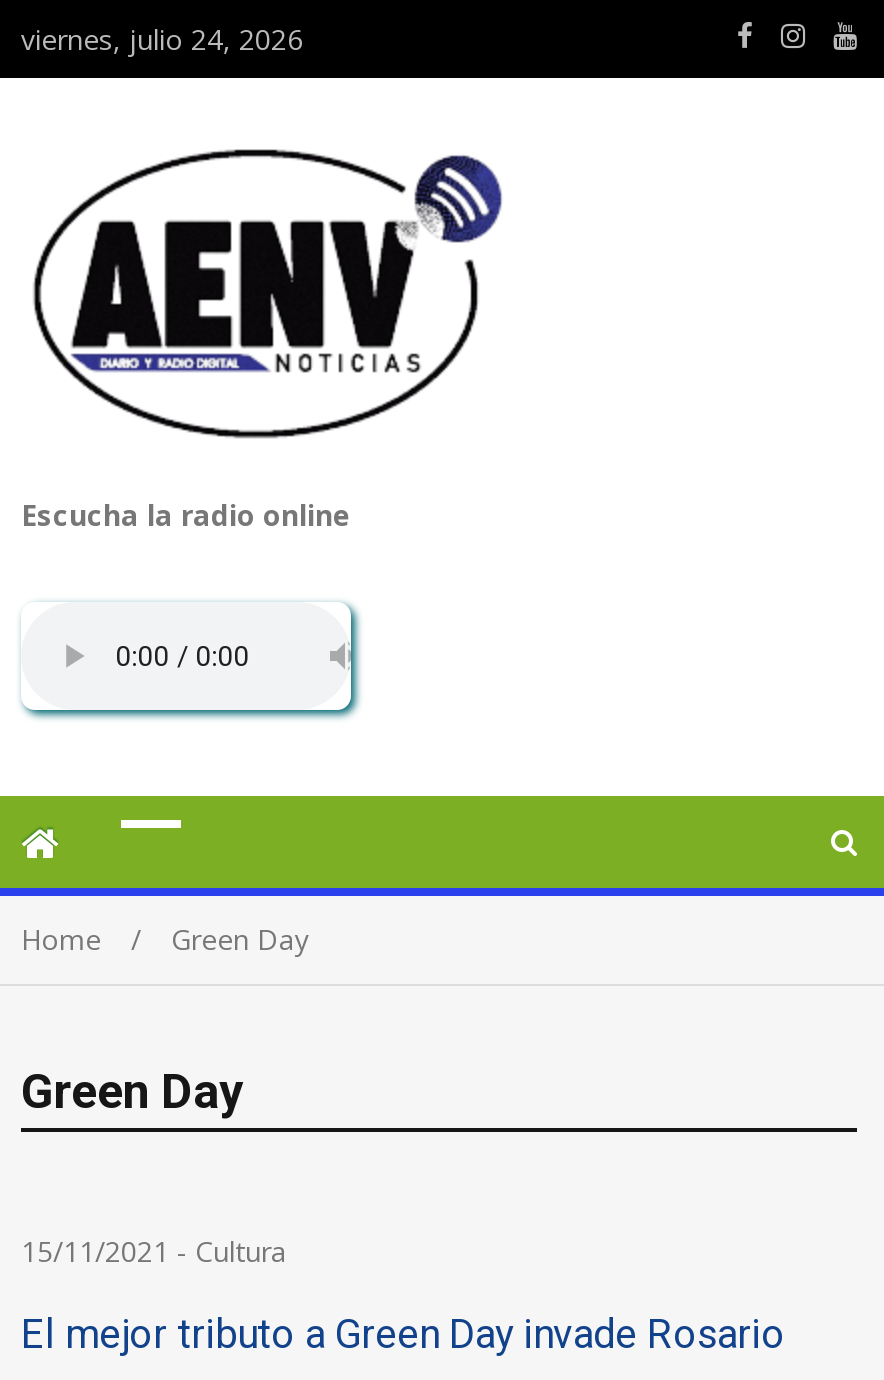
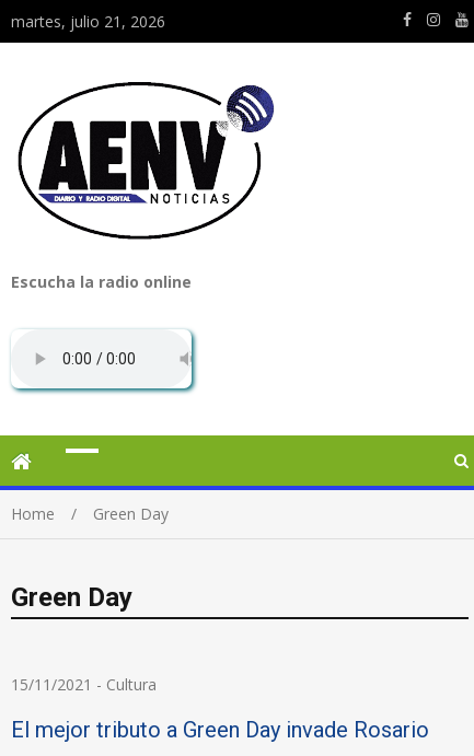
[21,20,303,58] viernes, julio 24, 2026 -> [11,11,165,32] martes, julio 21, 2026

